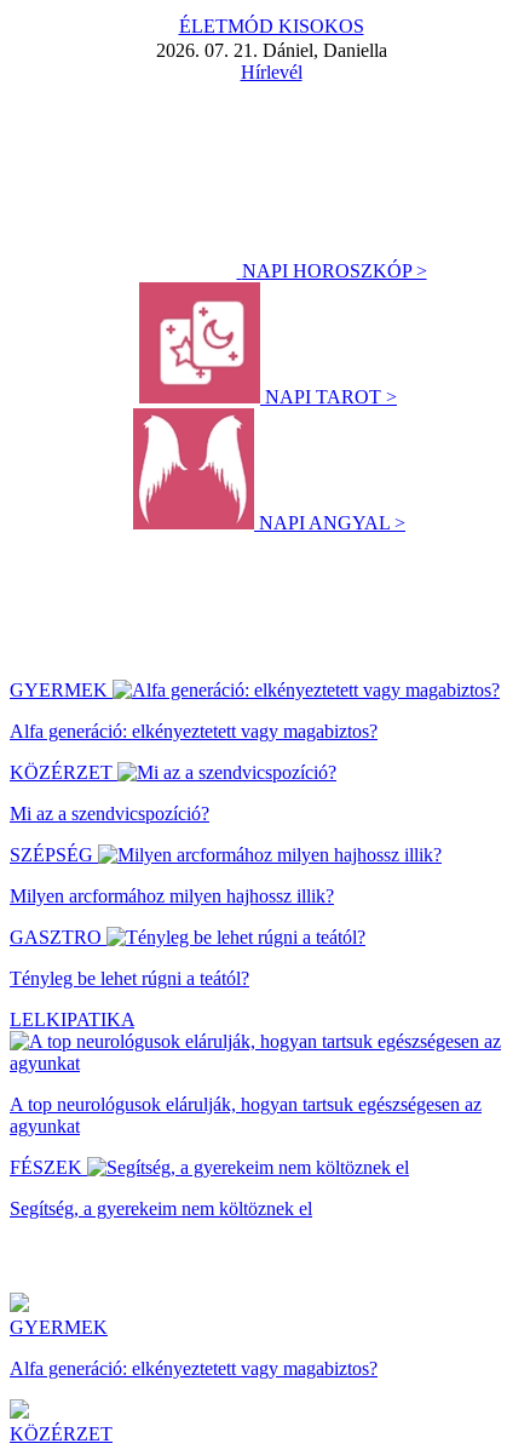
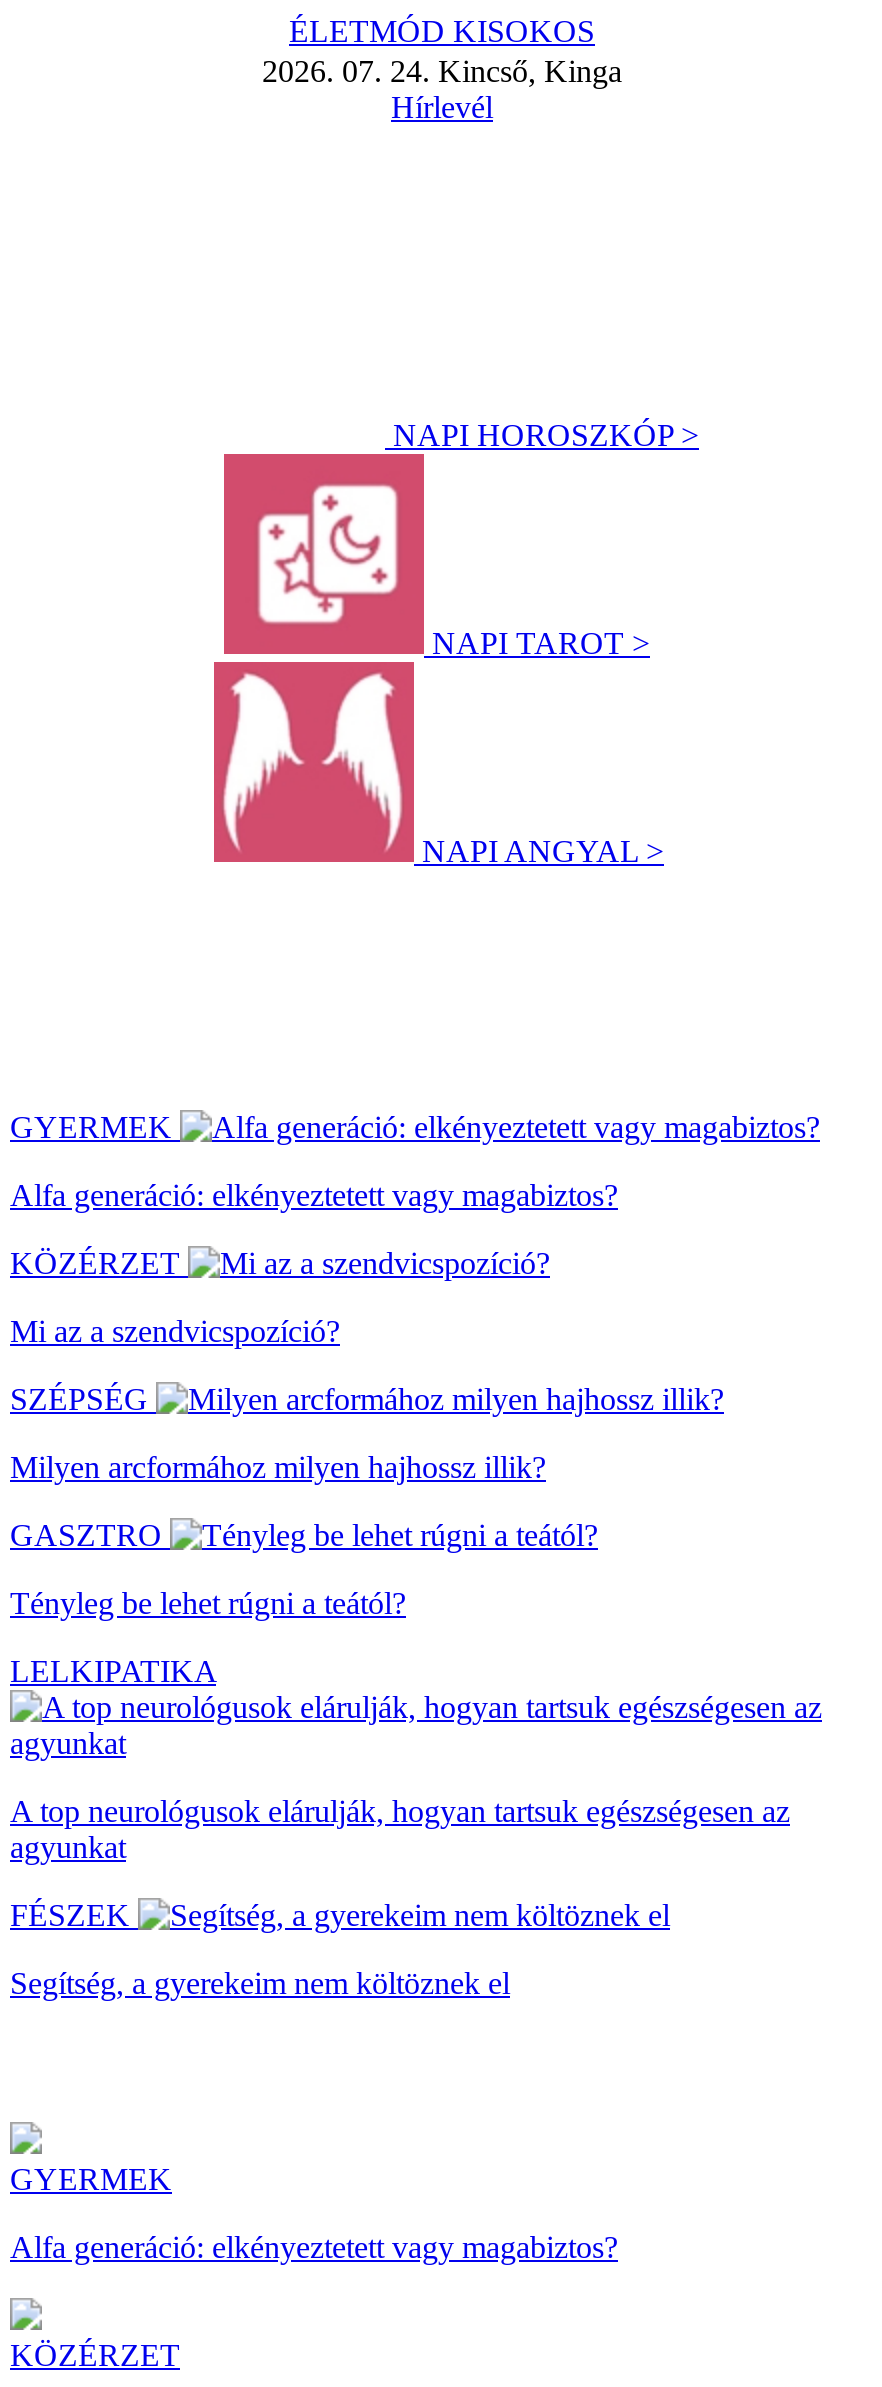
[155,40,387,61] 2026. 07. 21. Dániel, Daniella -> [262,54,622,88] 2026. 07. 24. Kincső, Kinga

